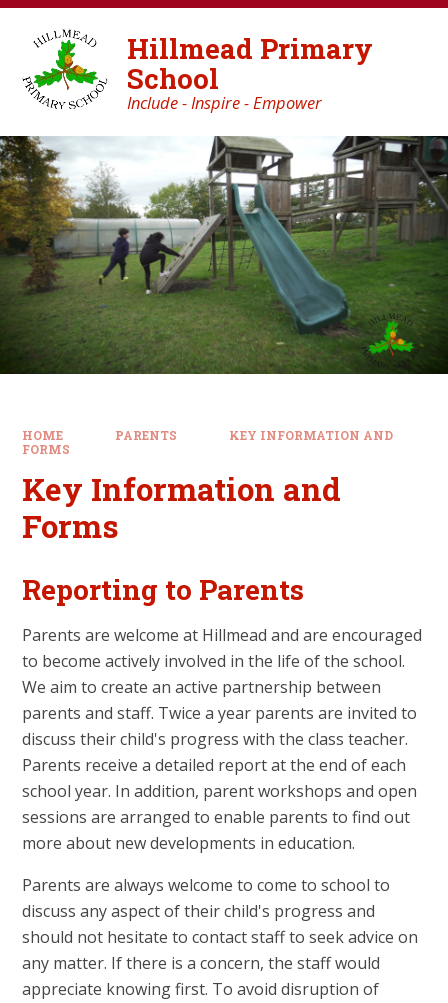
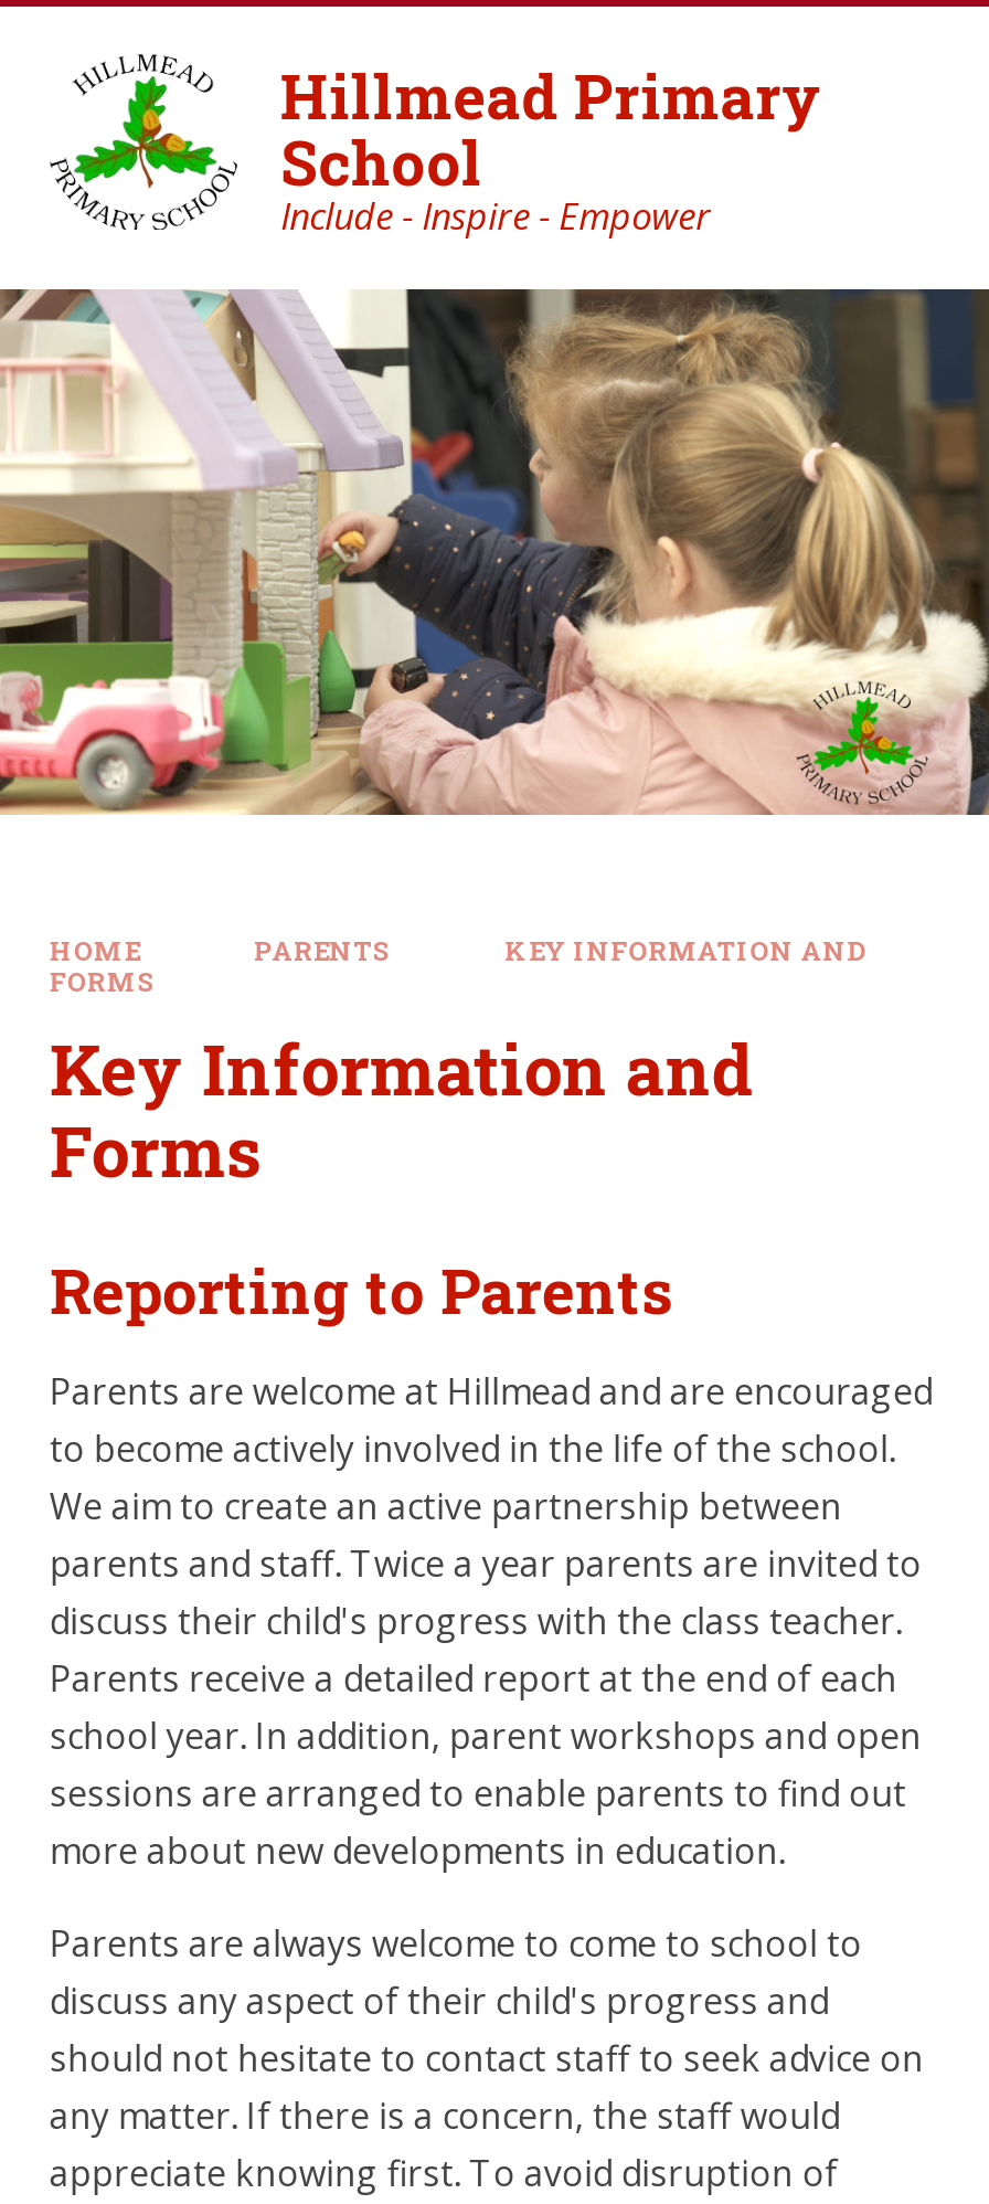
[3,135,445,375] [image] -> [7,287,982,817] [image]

